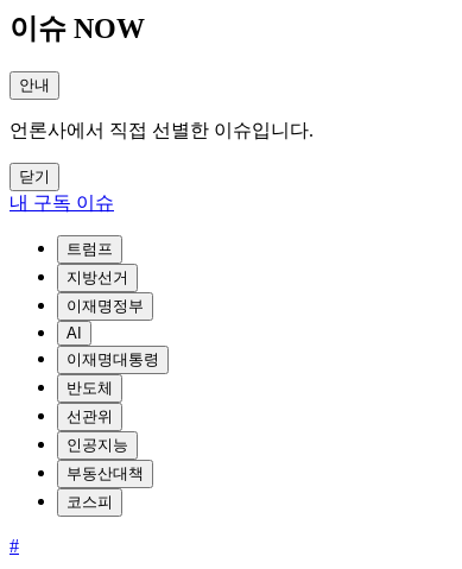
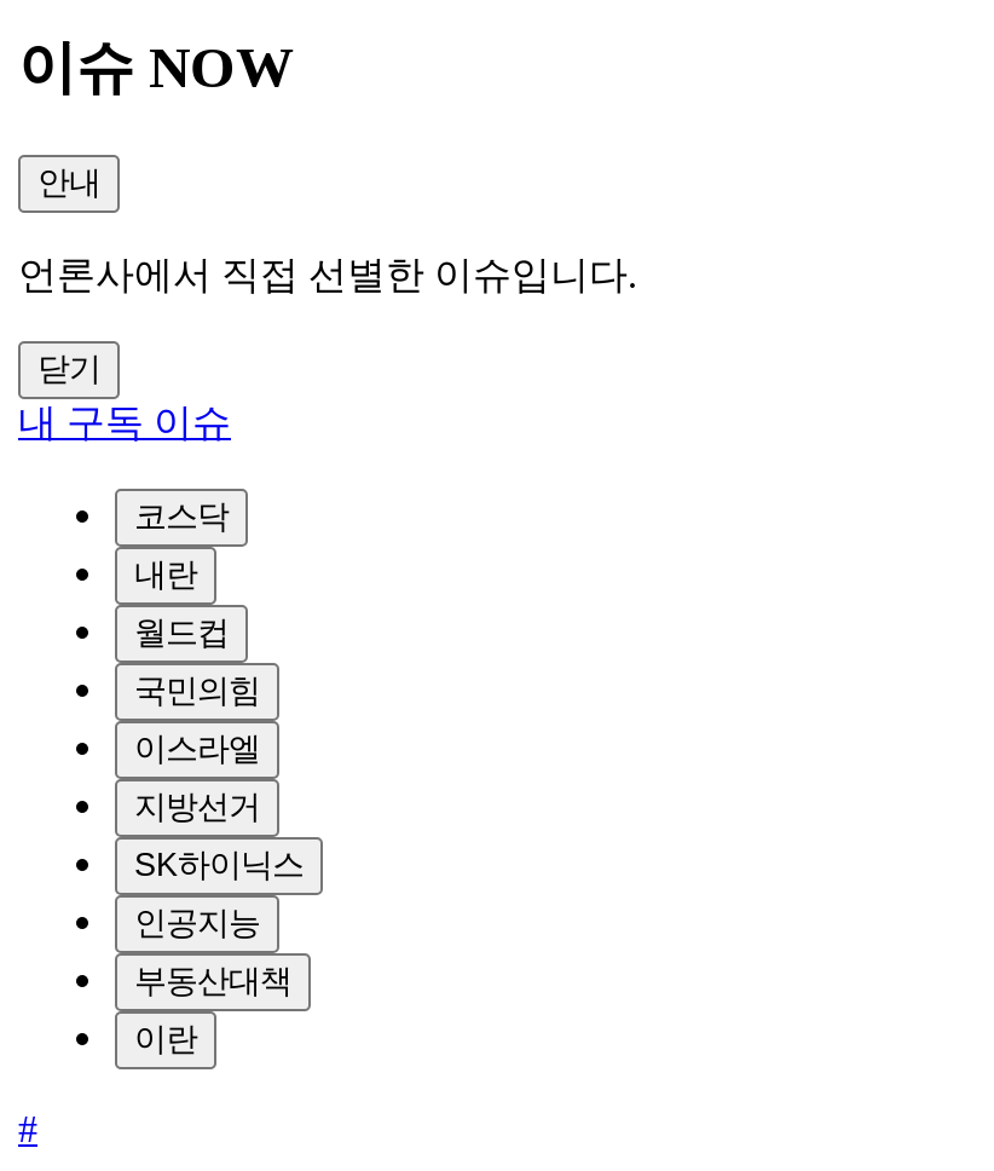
[67,240,113,258] 트럼프 -> [134,499,260,768] 코스닥 | 내란 | 월드컵 | 국민의힘 | 이스라엘
moved [67,269,128,287] -> [134,790,260,826]: 지방선거
[67,297,159,426] 이재명정부 | AI | 이재명대통령 | 반도체 | 선관위 -> [134,848,304,884] SK하이닉스
[67,493,113,511] 코스피 -> [134,1022,197,1058] 이란

